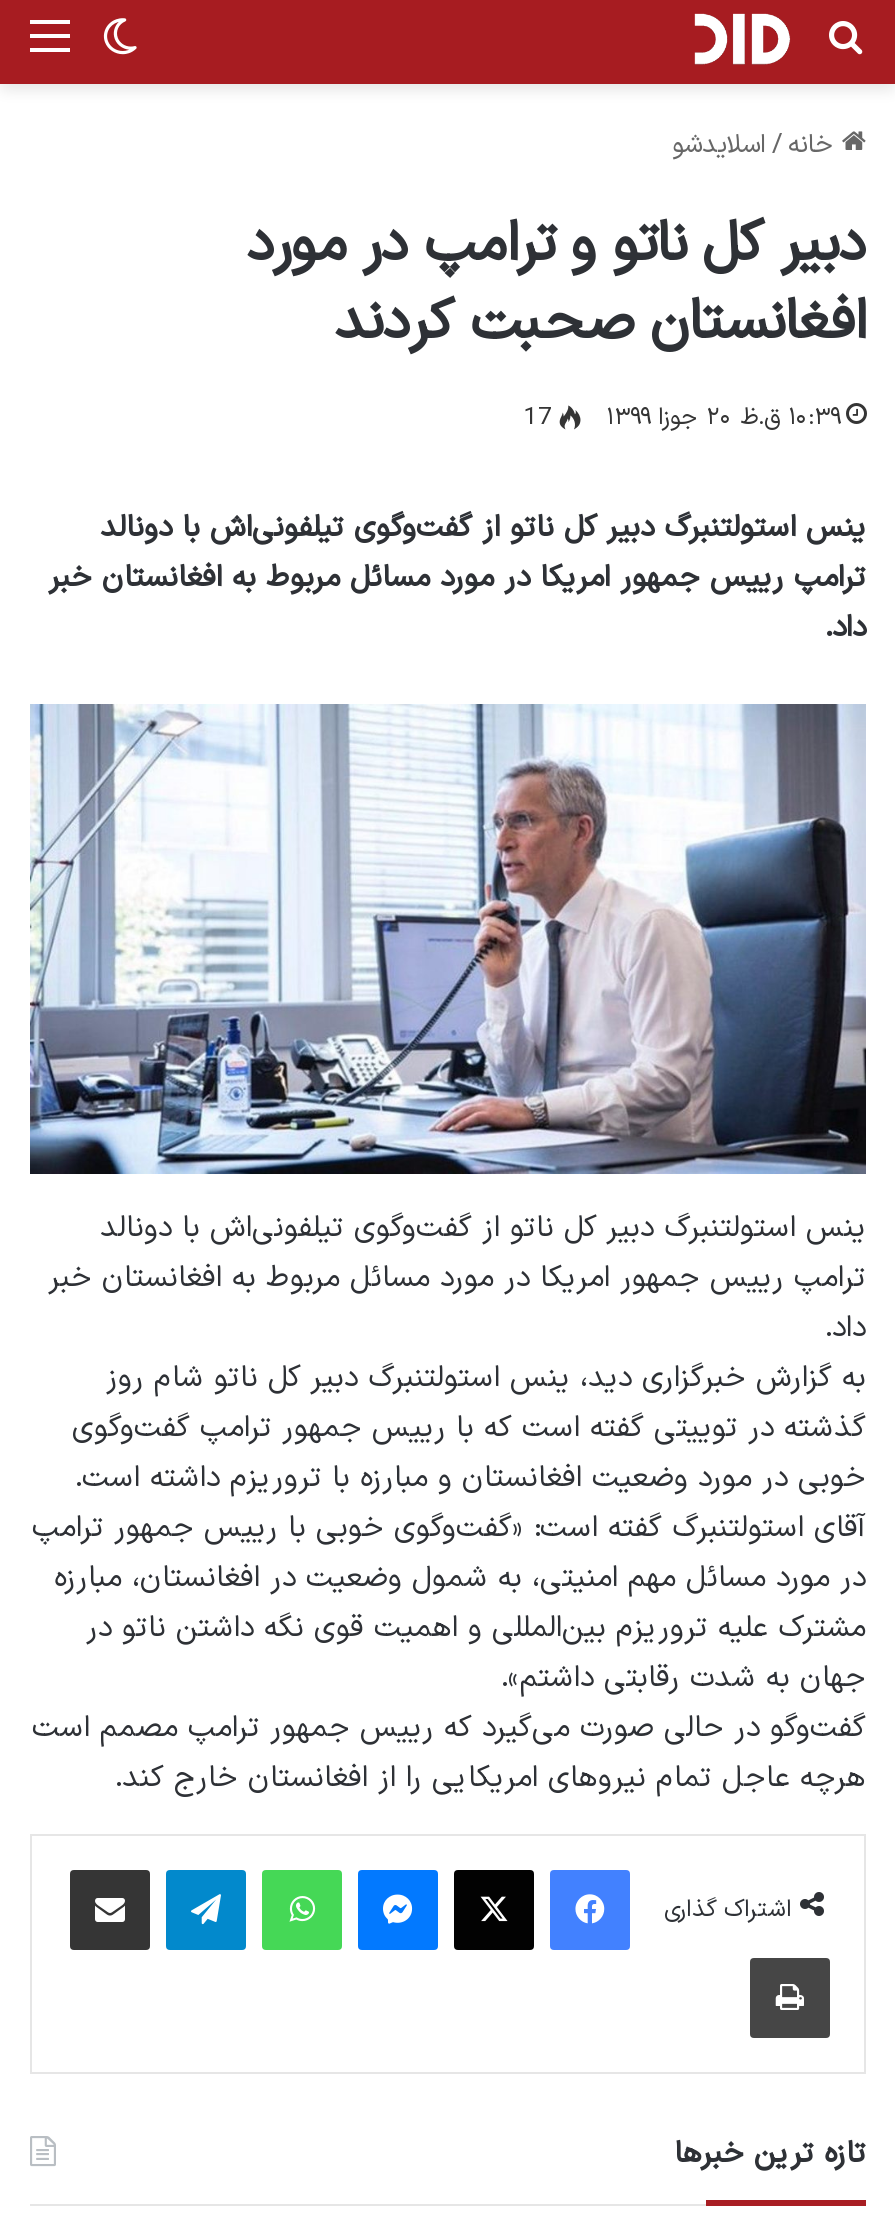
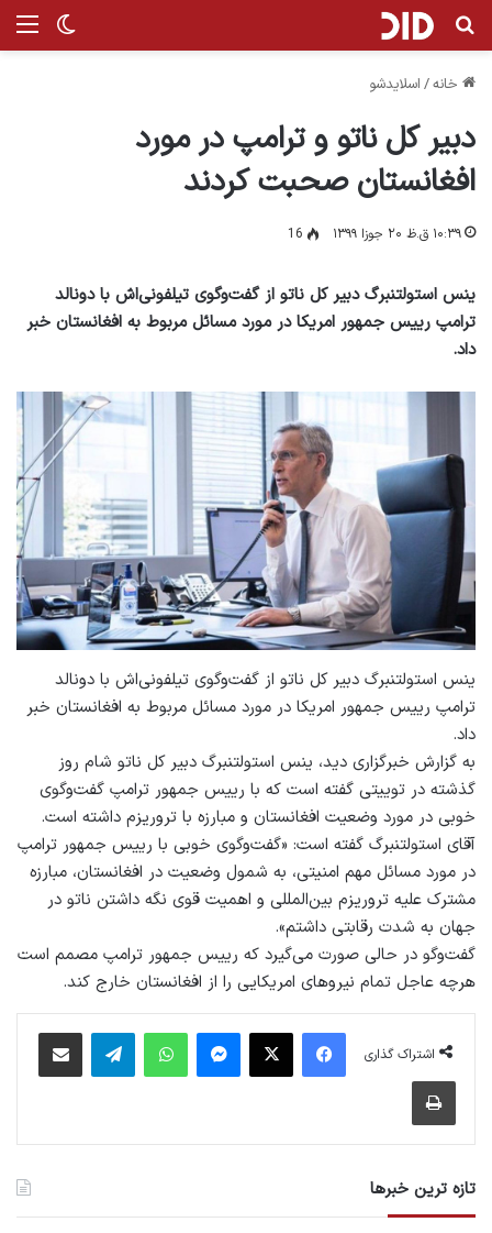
[524,400,552,436] 17 -> [288,224,303,244] 16

